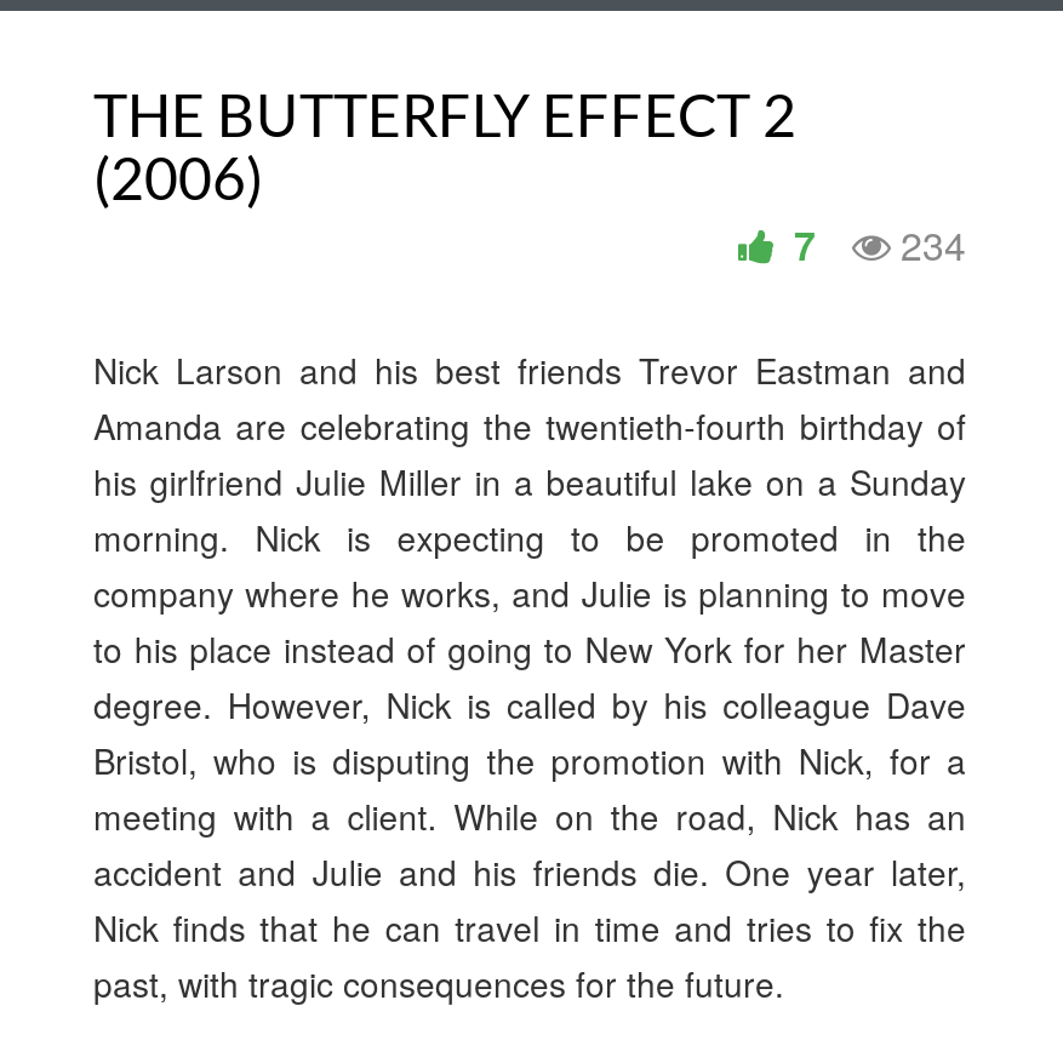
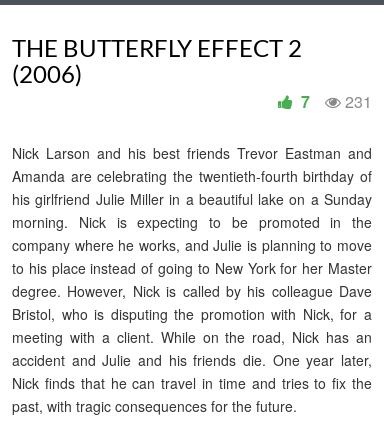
[794,217,966,273] 7 234 -> [301,90,372,113] 7 231

